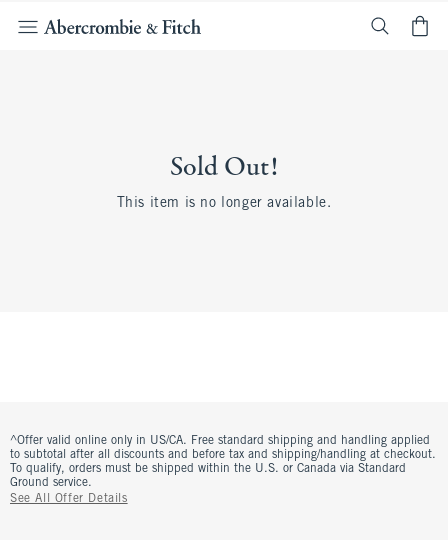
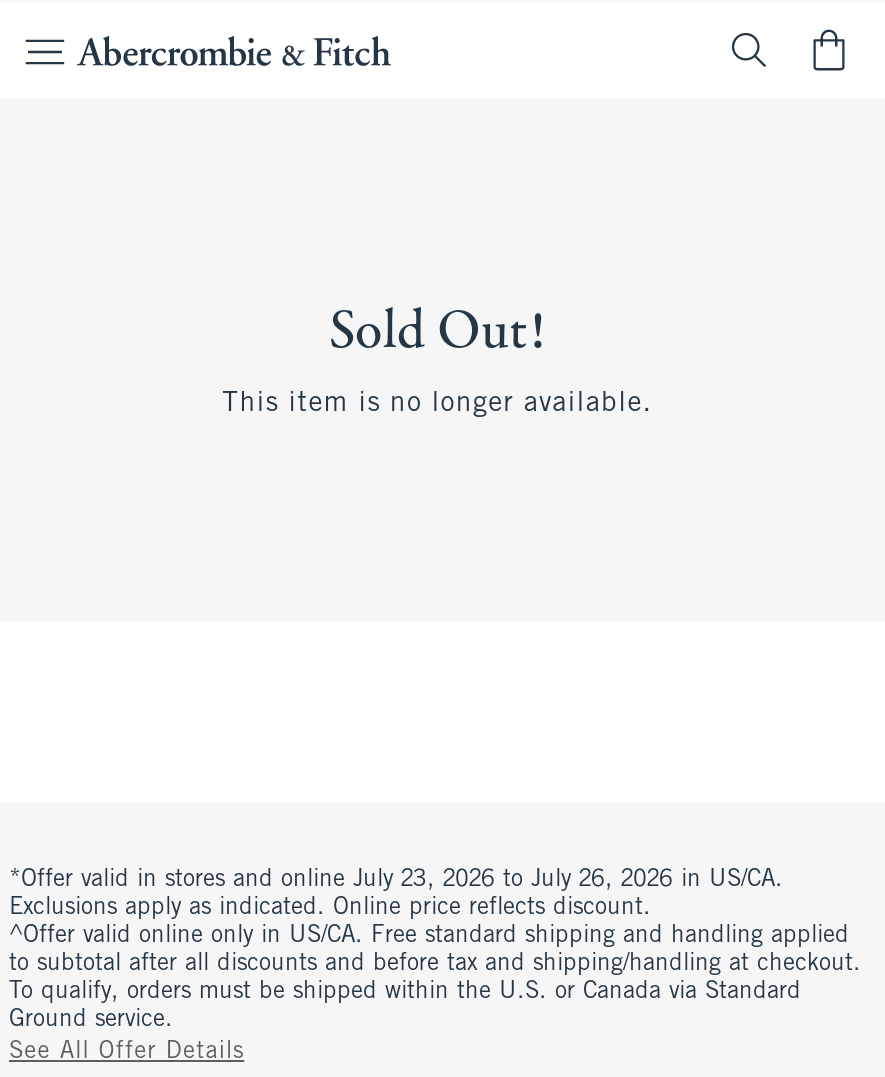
none -> [9,868,783,920] *Offer valid in stores and online July 23, 2026 to July 26, 2026 in US/CA. | Exclusions apply as indicated. Online price reflects discount.

